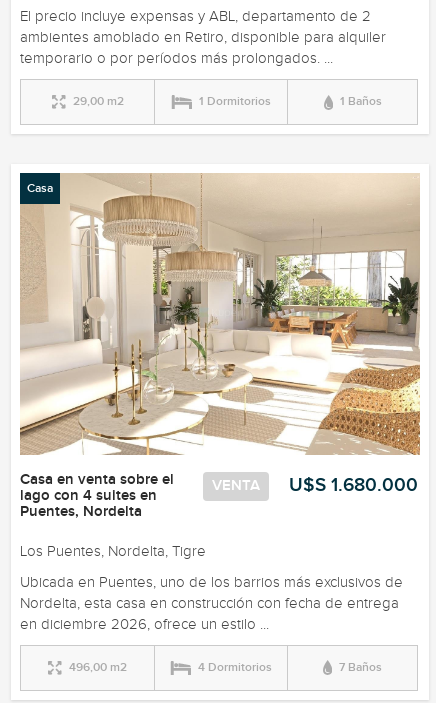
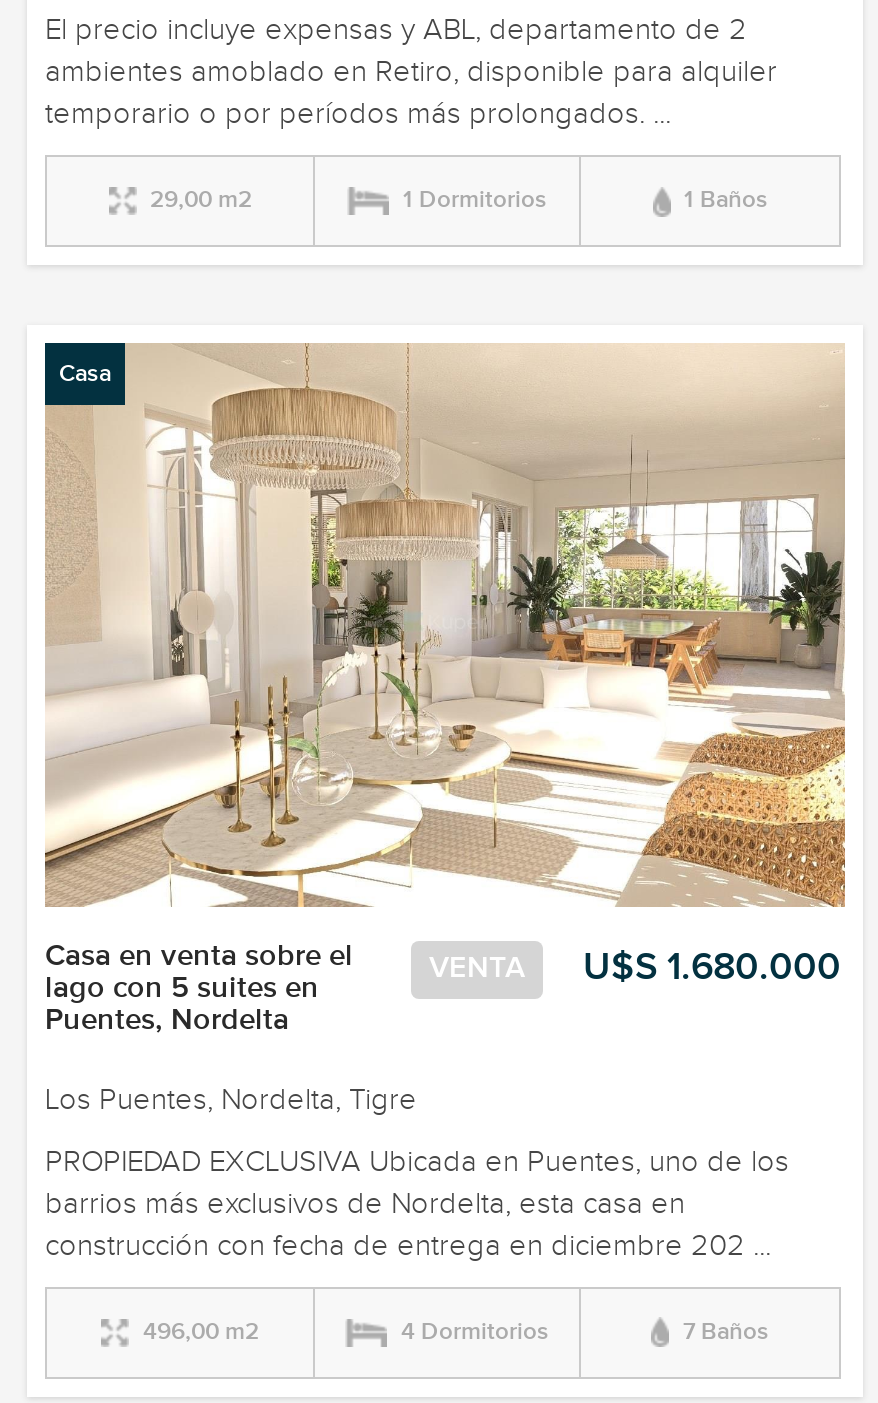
[20,487,157,505] lago con 4 suites en -> [45,970,319,1006] lago con 5 suites en
[20,574,403,633] Ubicada en Puentes, uno de los barrios más exclusivos de | Nordelta, esta casa en construcción con fecha de entrega | en diciembre 2026, ofrece un estilo ... -> [45,1144,789,1262] PROPIEDAD EXCLUSIVA Ubicada en Puentes, uno de los | barrios más exclusivos de Nordelta, esta casa en | construcción con fecha de entrega en diciembre 202 ...

